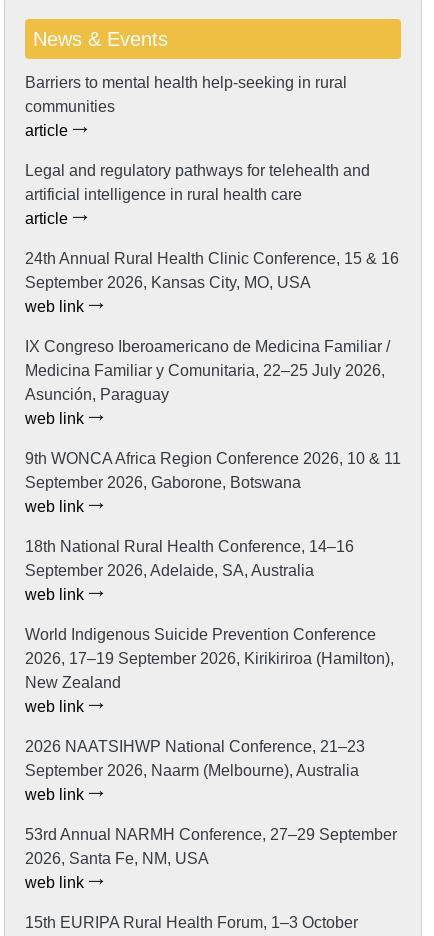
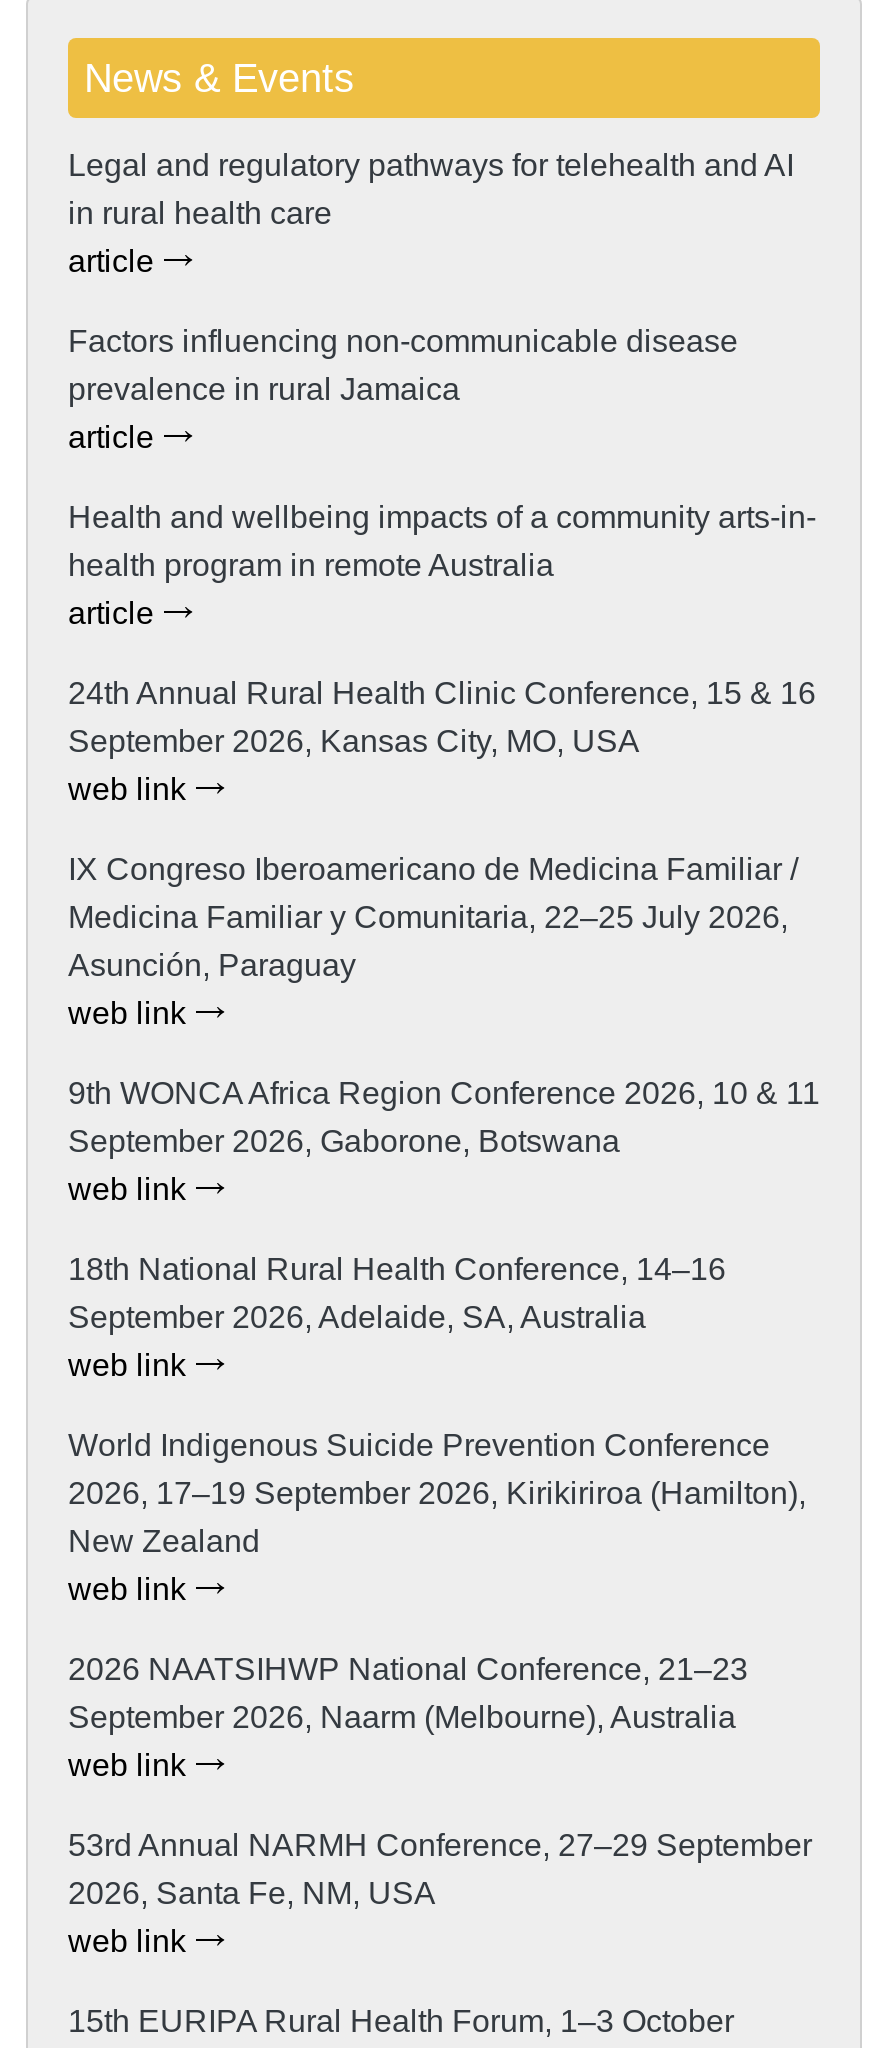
[25,74,347,115] Barriers to mental health help-seeking in rural | communities -> [68,147,794,229] Legal and regulatory pathways for telehealth and AI | in rural health care
[25,162,370,203] Legal and regulatory pathways for telehealth and | artificial intelligence in rural health care -> [68,323,816,581] Factors influencing non-communicable disease | prevalence in rural Jamaica | article | Health and wellbeing impacts of a community arts-in- | health program in remote Australia

